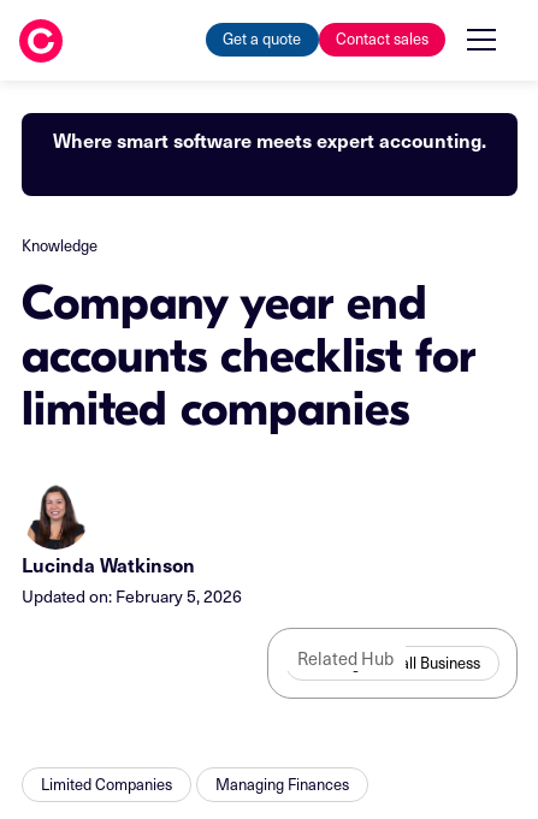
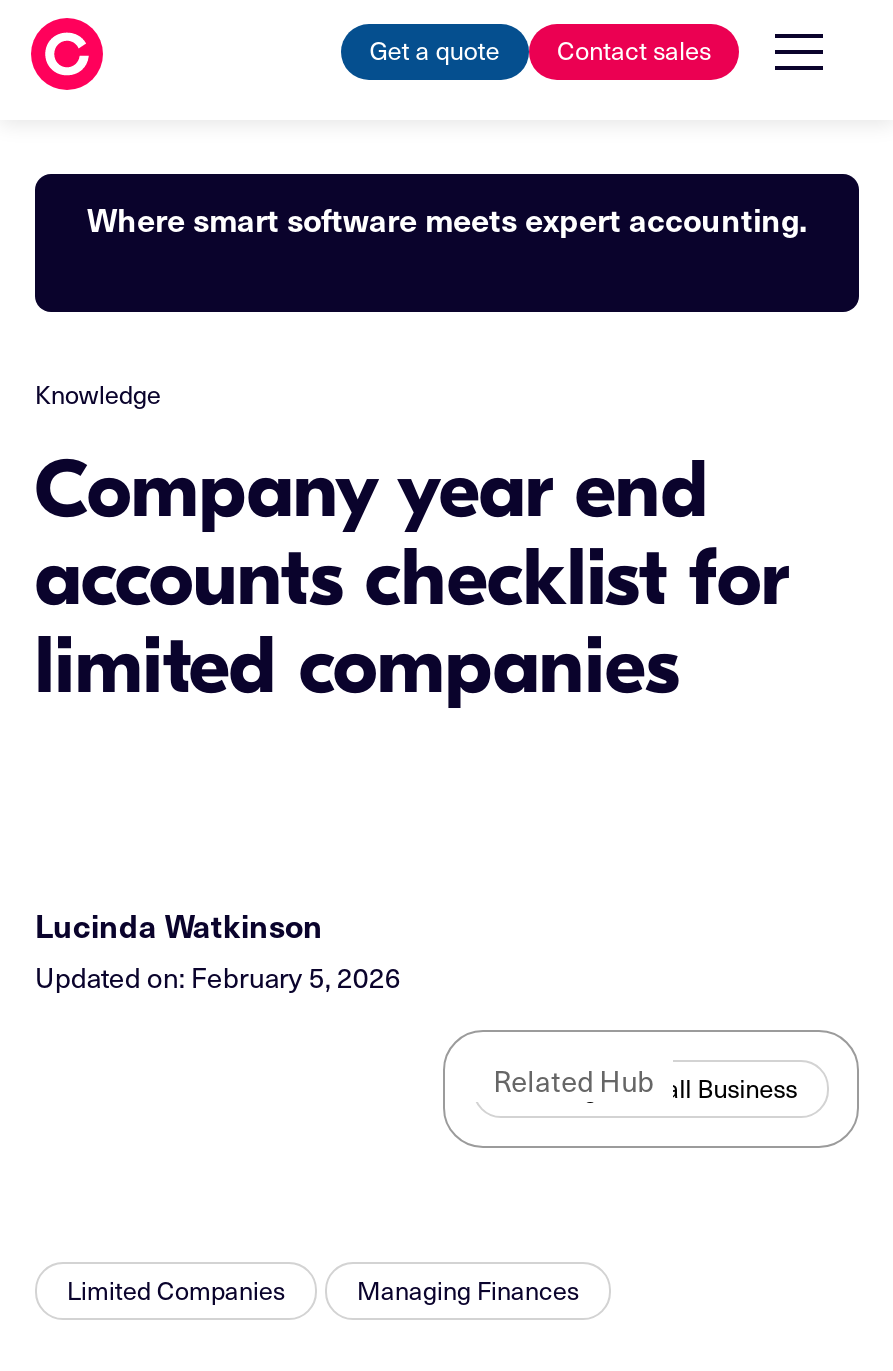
[26,485,85,548] [image] -> none

